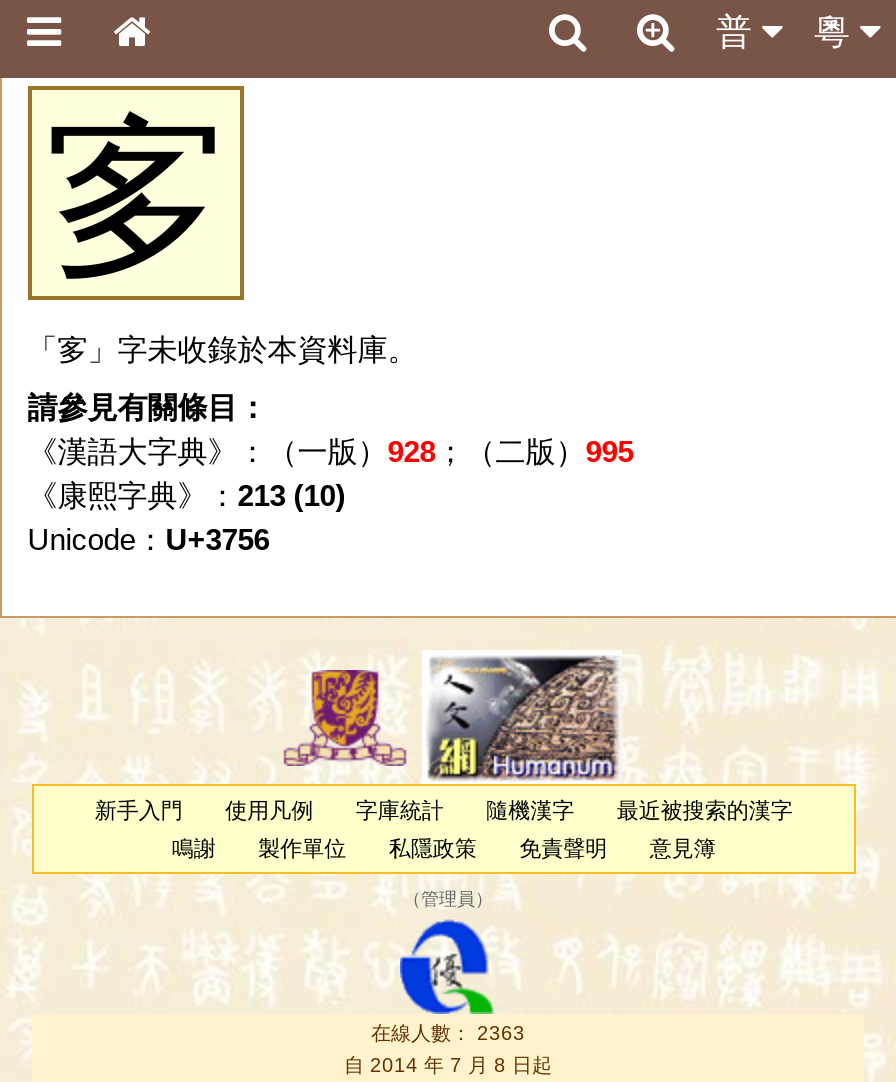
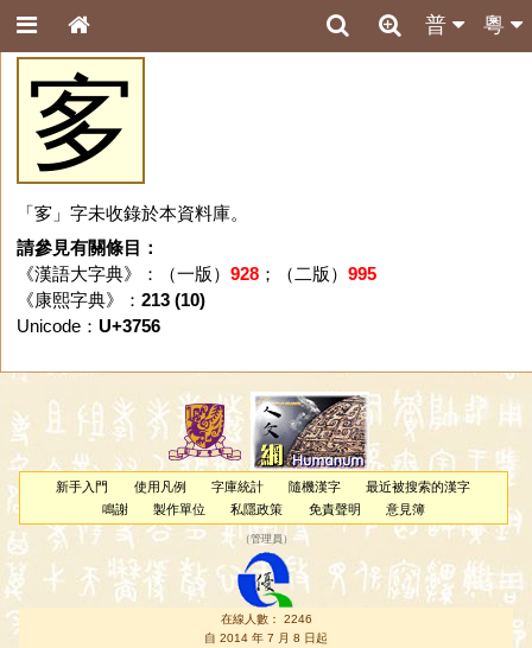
[371,1021,525,1043] 在線人數： 2363 -> [220,612,312,625] 在線人數： 2246

